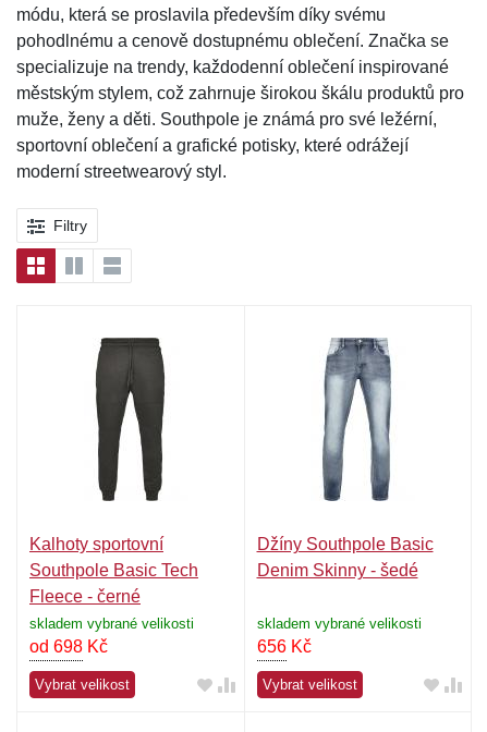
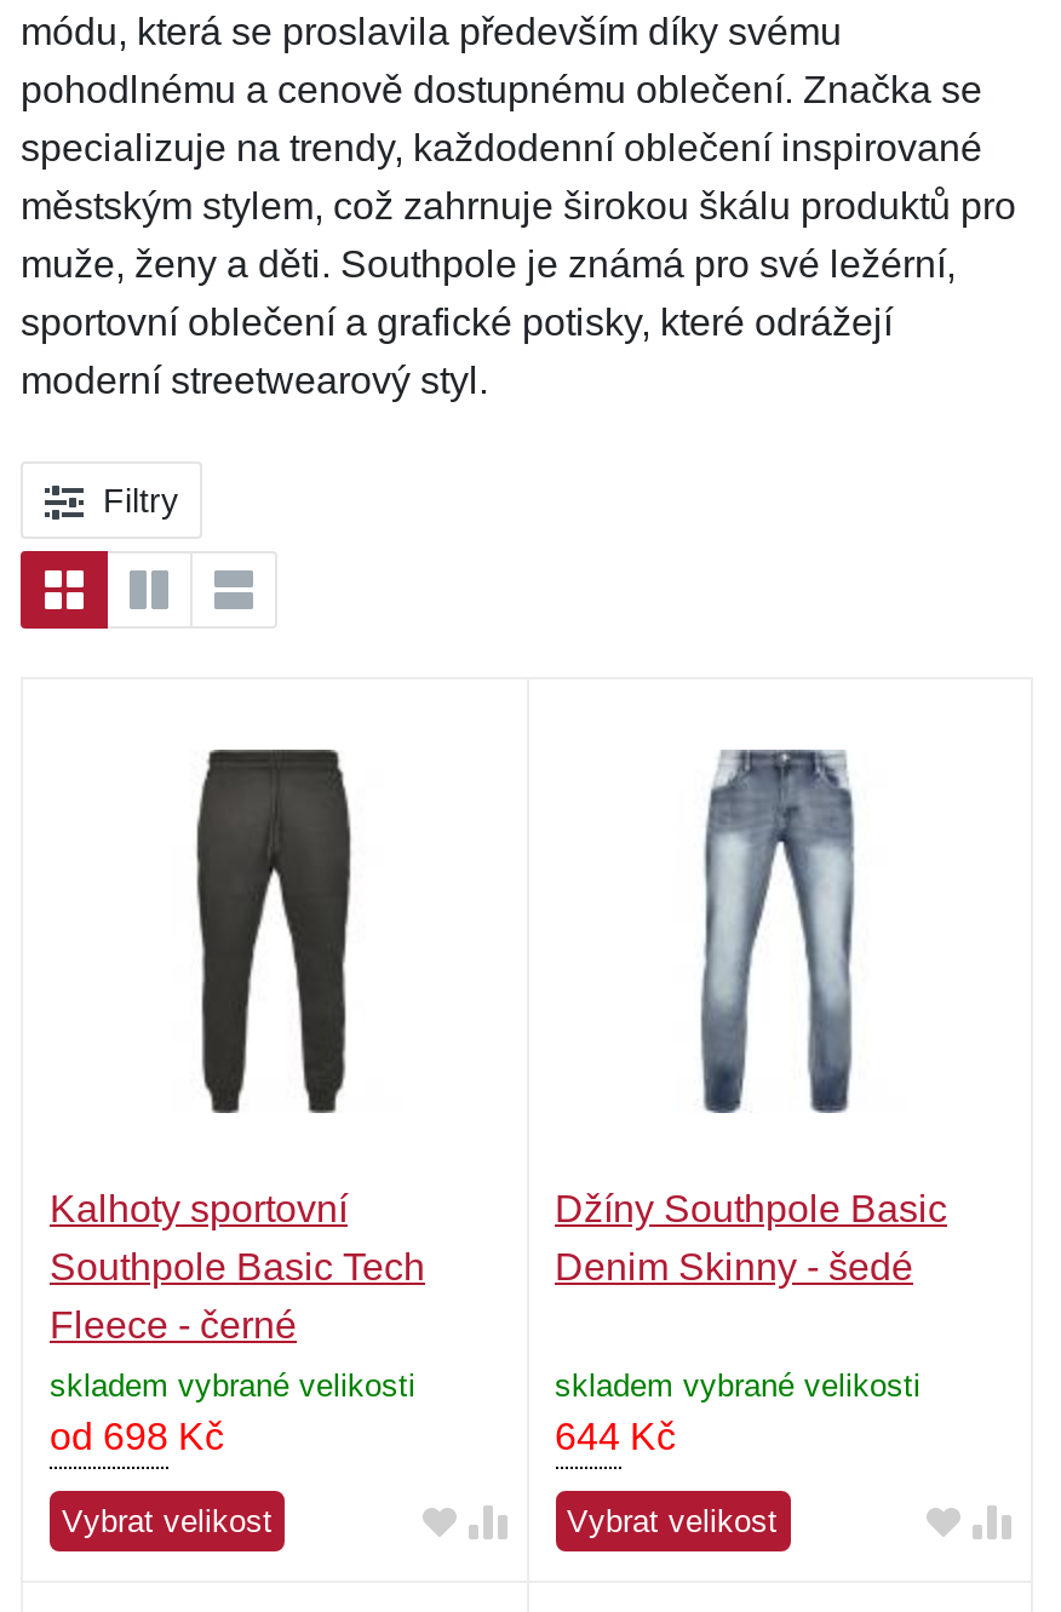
[257,637,311,655] 656 Kč -> [555,1415,676,1456] 644 Kč

